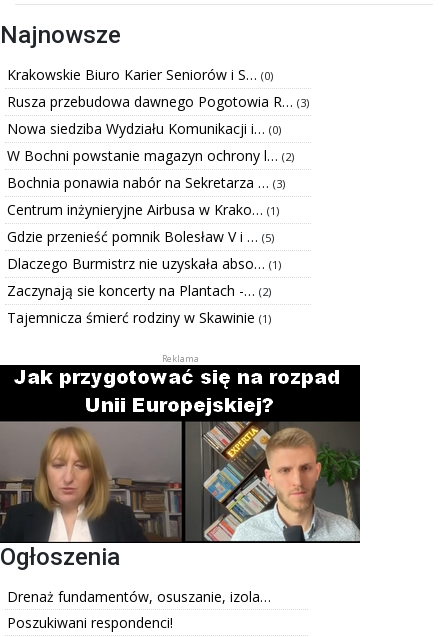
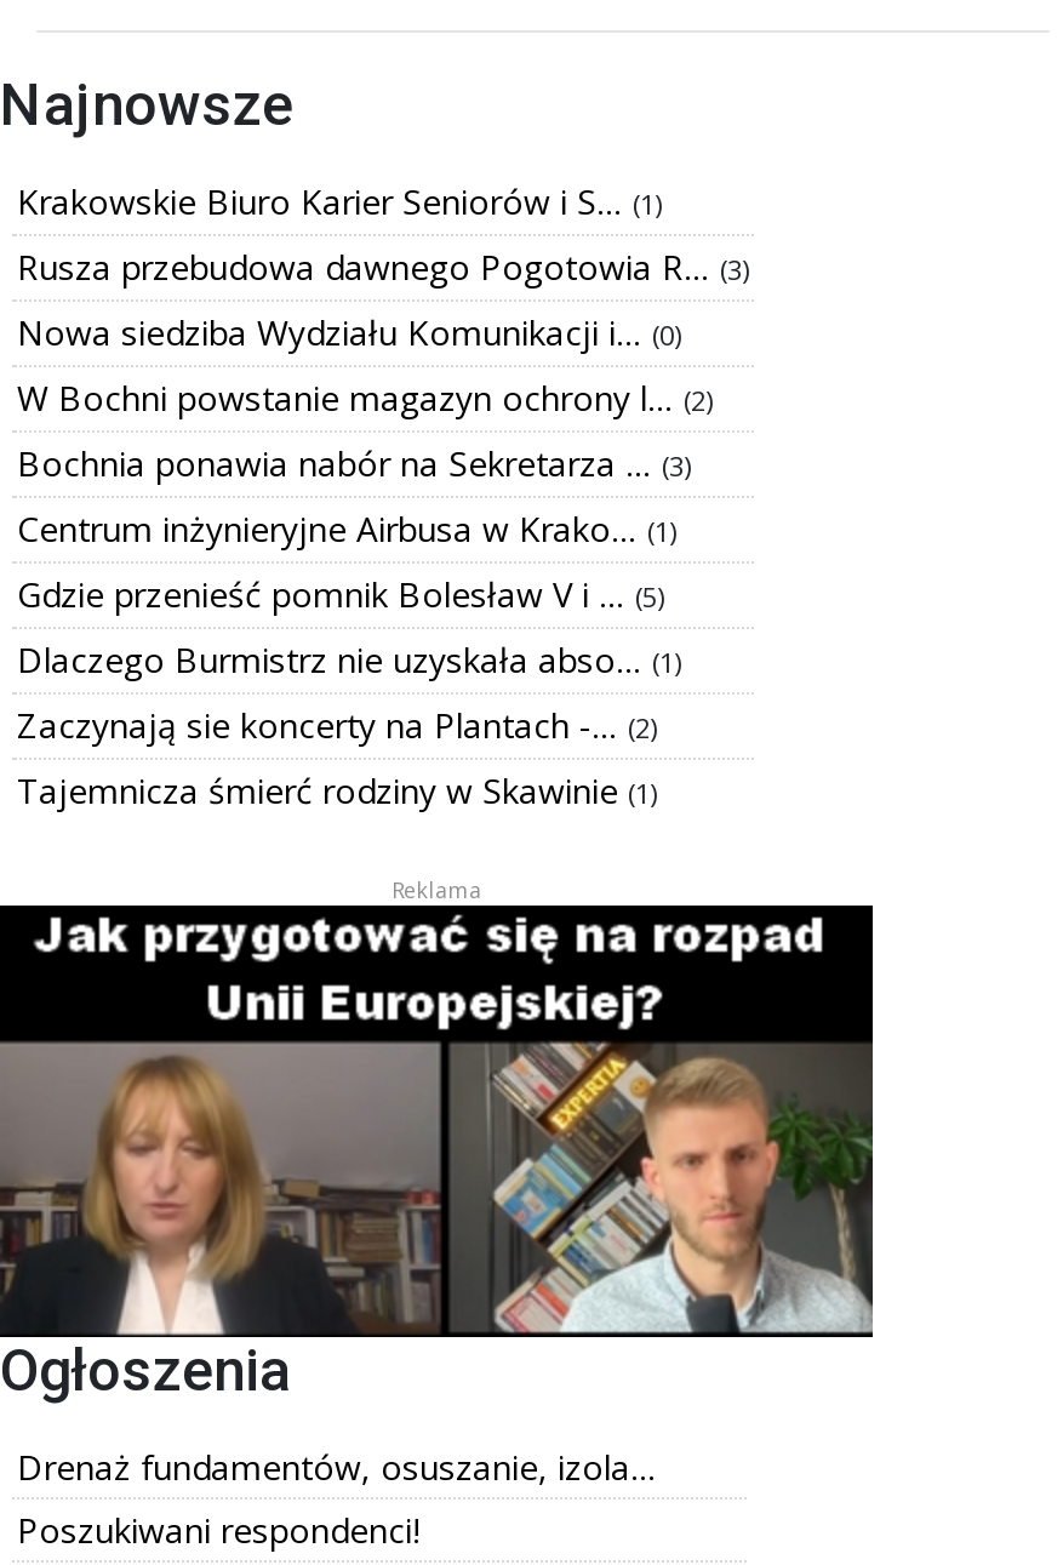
[7,65,273,84] Krakowskie Biuro Karier Seniorów i S… (0) -> [17,178,662,224] Krakowskie Biuro Karier Seniorów i S… (1)

